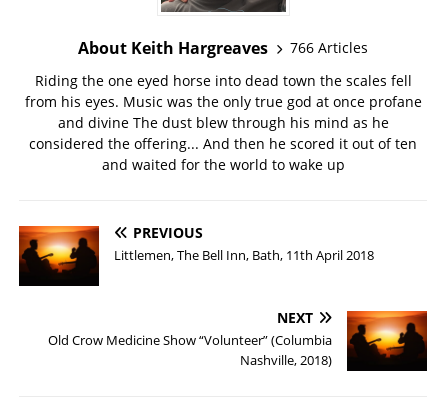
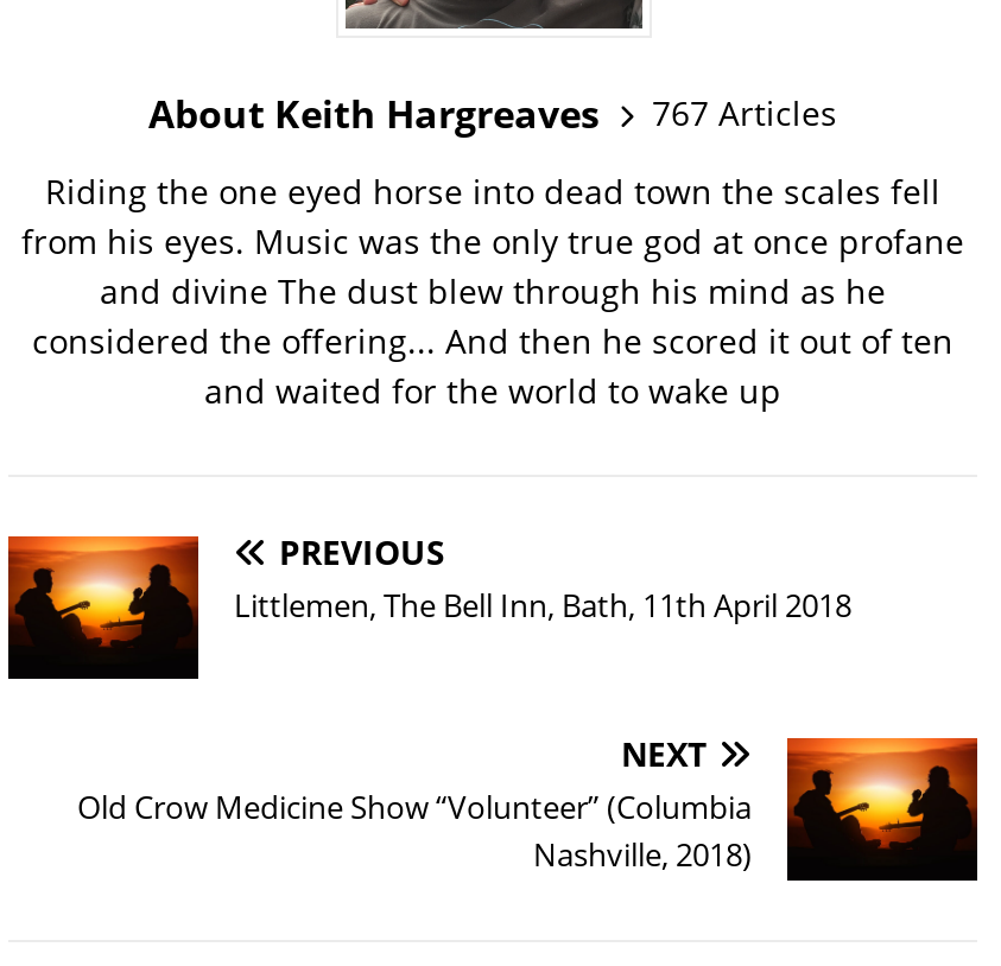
[78,37,368,59] About Keith Hargreaves 766 Articles -> [148,87,837,140] About Keith Hargreaves 767 Articles

